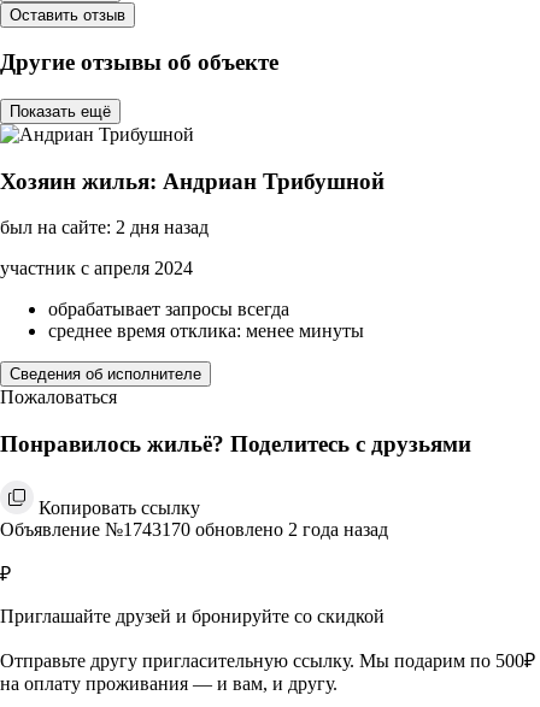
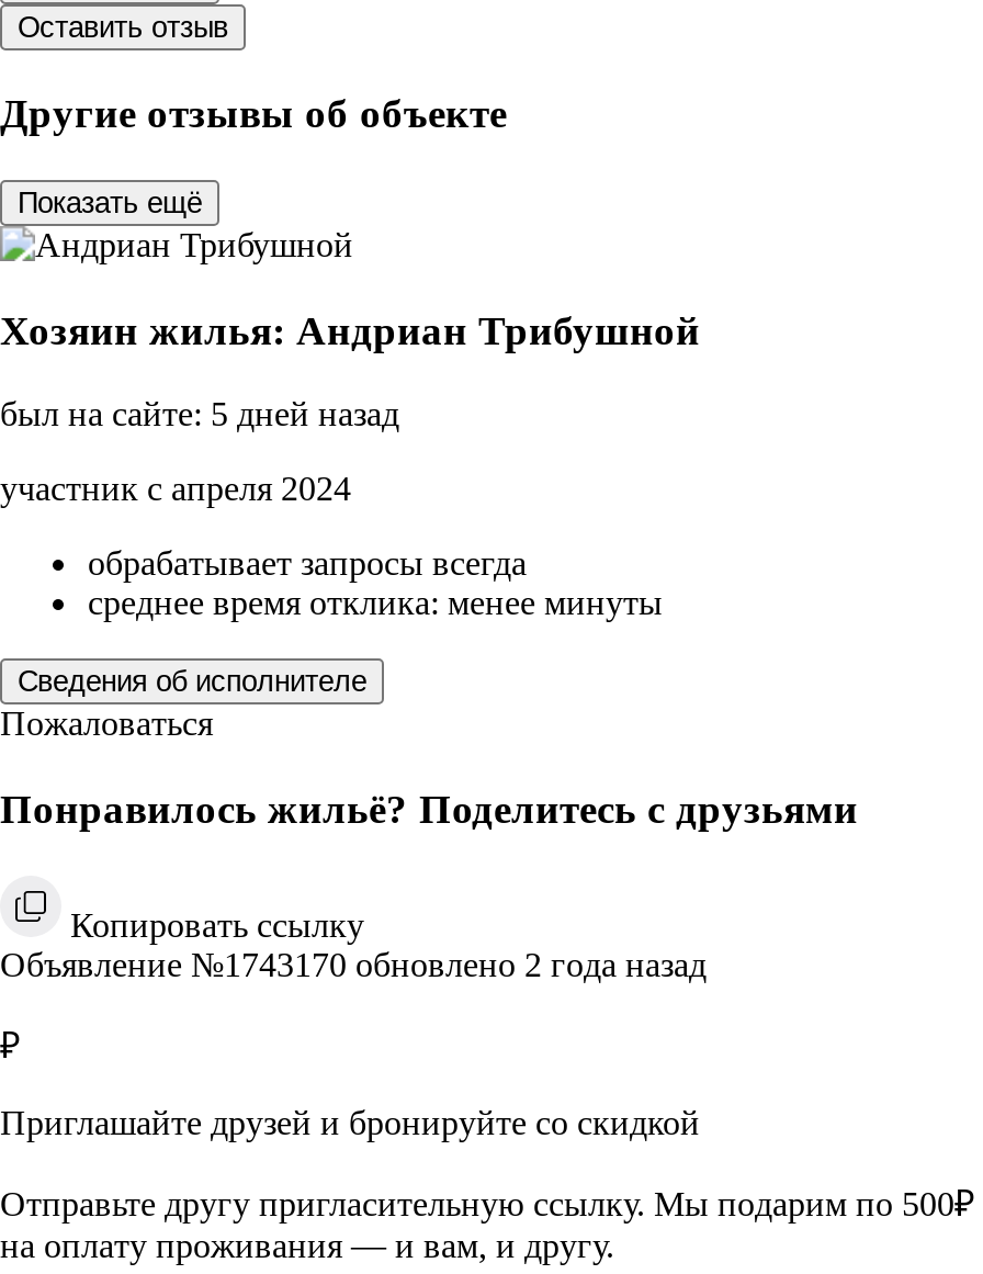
[0,217,209,238] был на сайте: 2 дня назад -> [0,396,399,433] был на сайте: 5 дней назад

